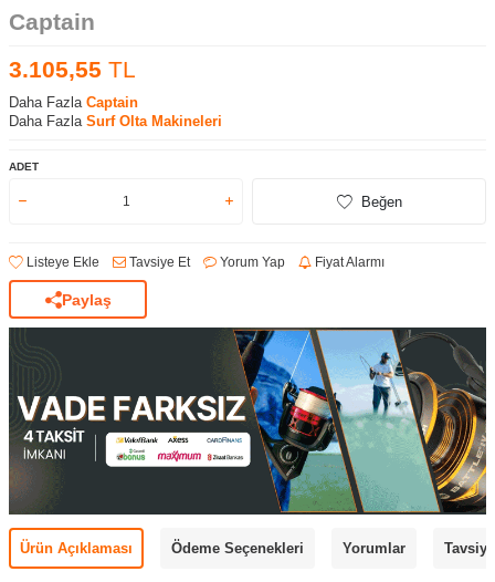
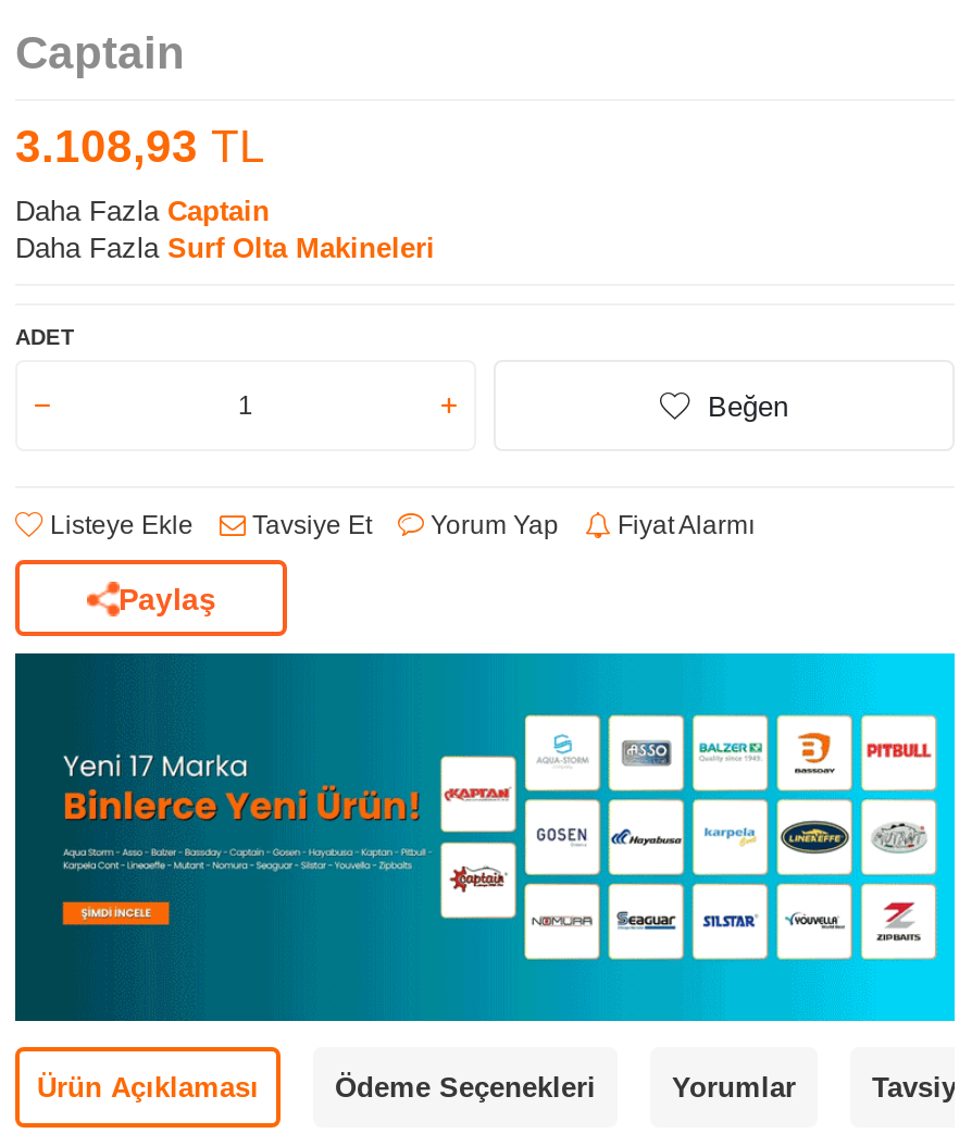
[9,57,136,82] 3.105,55 TL -> [15,121,265,171] 3.108,93 TL
[8,326,487,516] [image] -> [13,651,957,1023] [image]

